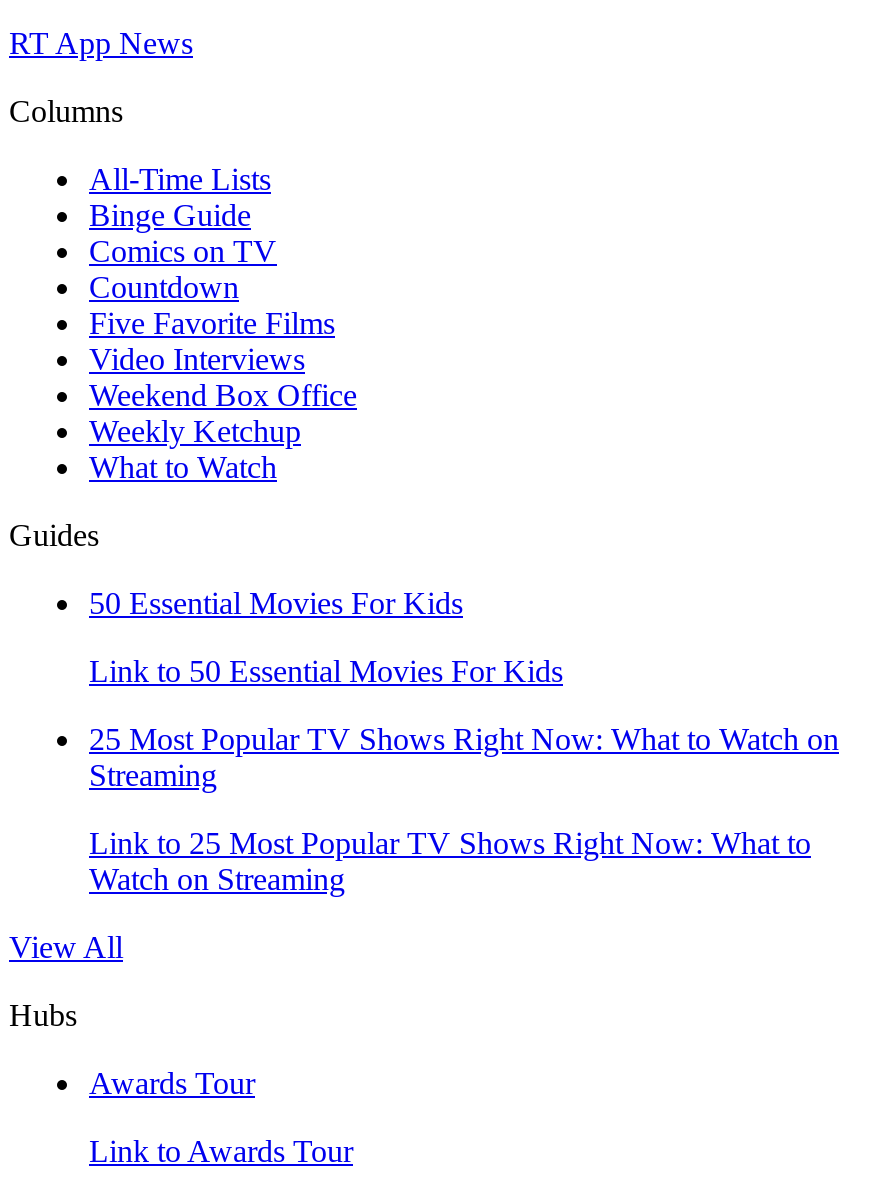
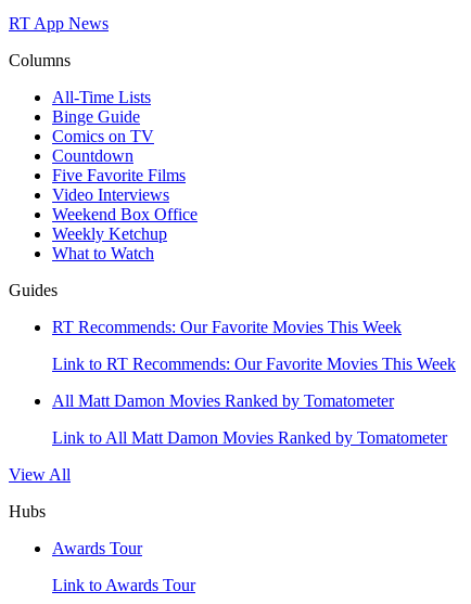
[89,586,463,620] 50 Essential Movies For Kids -> [52,318,402,336] RT Recommends: Our Favorite Movies This Week
[89,654,563,688] Link to 50 Essential Movies For Kids -> [52,355,456,373] Link to RT Recommends: Our Favorite Movies This Week
[89,722,839,792] 25 Most Popular TV Shows Right Now: What to Watch on | Streaming -> [52,391,394,410] All Matt Damon Movies Ranked by Tomatometer
[89,826,811,896] Link to 25 Most Popular TV Shows Right Now: What to | Watch on Streaming -> [52,428,447,447] Link to All Matt Damon Movies Ranked by Tomatometer

